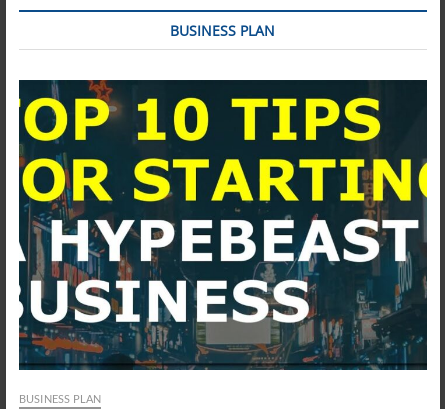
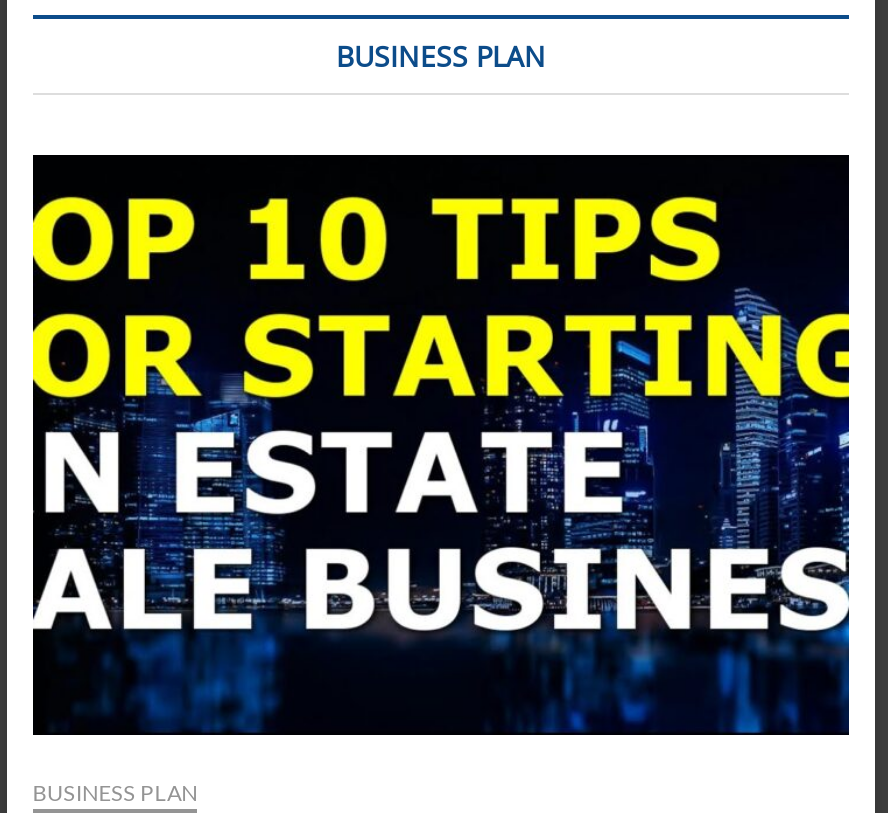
[18,79,428,371] [image] -> [31,153,851,735] [image]

